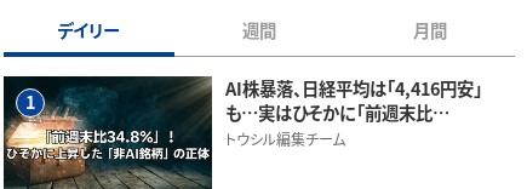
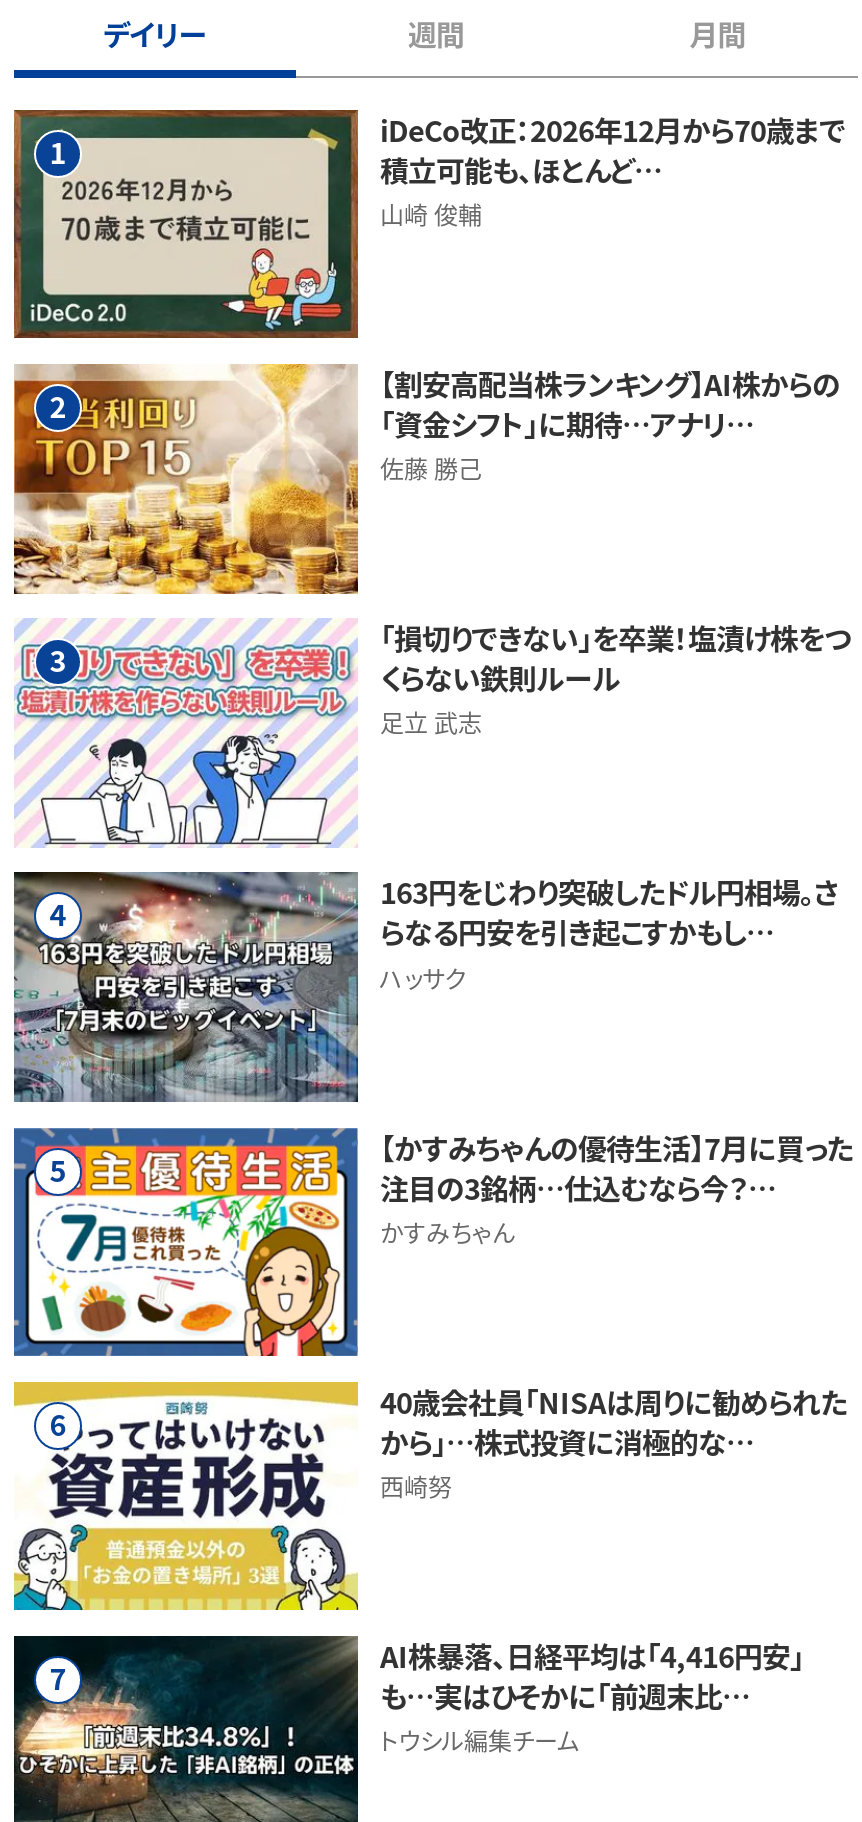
none -> [12,108,846,340] [image] | iDeCo改正：2026年12月から70歳まで | 積立可能も、ほとんど… | 山崎 俊輔
none -> [50,1656,66,1698] 7
none -> [12,362,360,596] [image] | 2
none -> [12,870,360,1104] [image] | 4
none -> [12,1126,360,1358] [image] | 5
none -> [12,1380,360,1612] [image] | 6
none -> [14,618,358,848] [image] | 3
none -> [380,362,840,485] 【割安高配当株ランキング】AI株からの | 「資金シフト」に期待…アナリ… | 佐藤 勝己
none -> [380,616,850,739] 「損切りできない」を卒業！塩漬け株をつ | くらない鉄則ルール | 足立 武志
none -> [380,871,838,993] 163円をじわり突破したドル円相場。さ | らなる円安を引き起こすかもし… | ハッサク
none -> [380,1125,852,1248] 【かすみちゃんの優待生活】7月に買った | 注目の3銘柄…仕込むなら今？… | かすみちゃん
none -> [380,1379,846,1502] 40歳会社員「NISAは周りに勧められた | から」…株式投資に消極的な… | 西崎努

